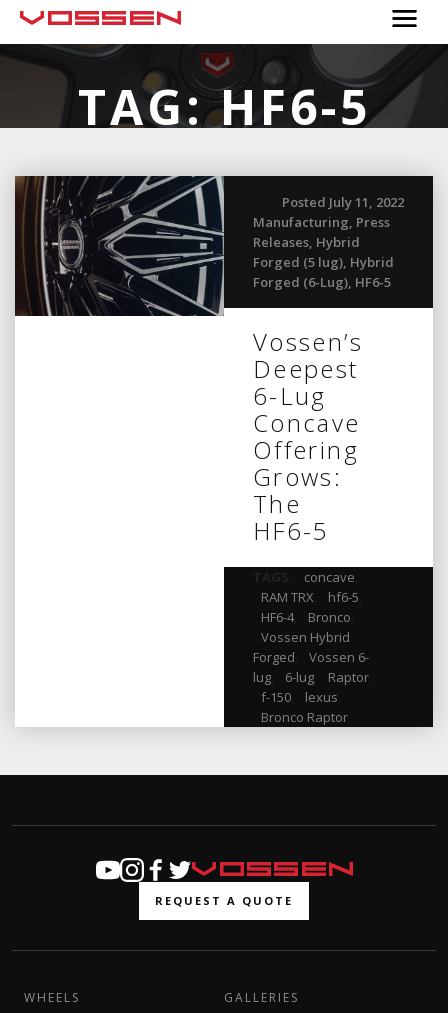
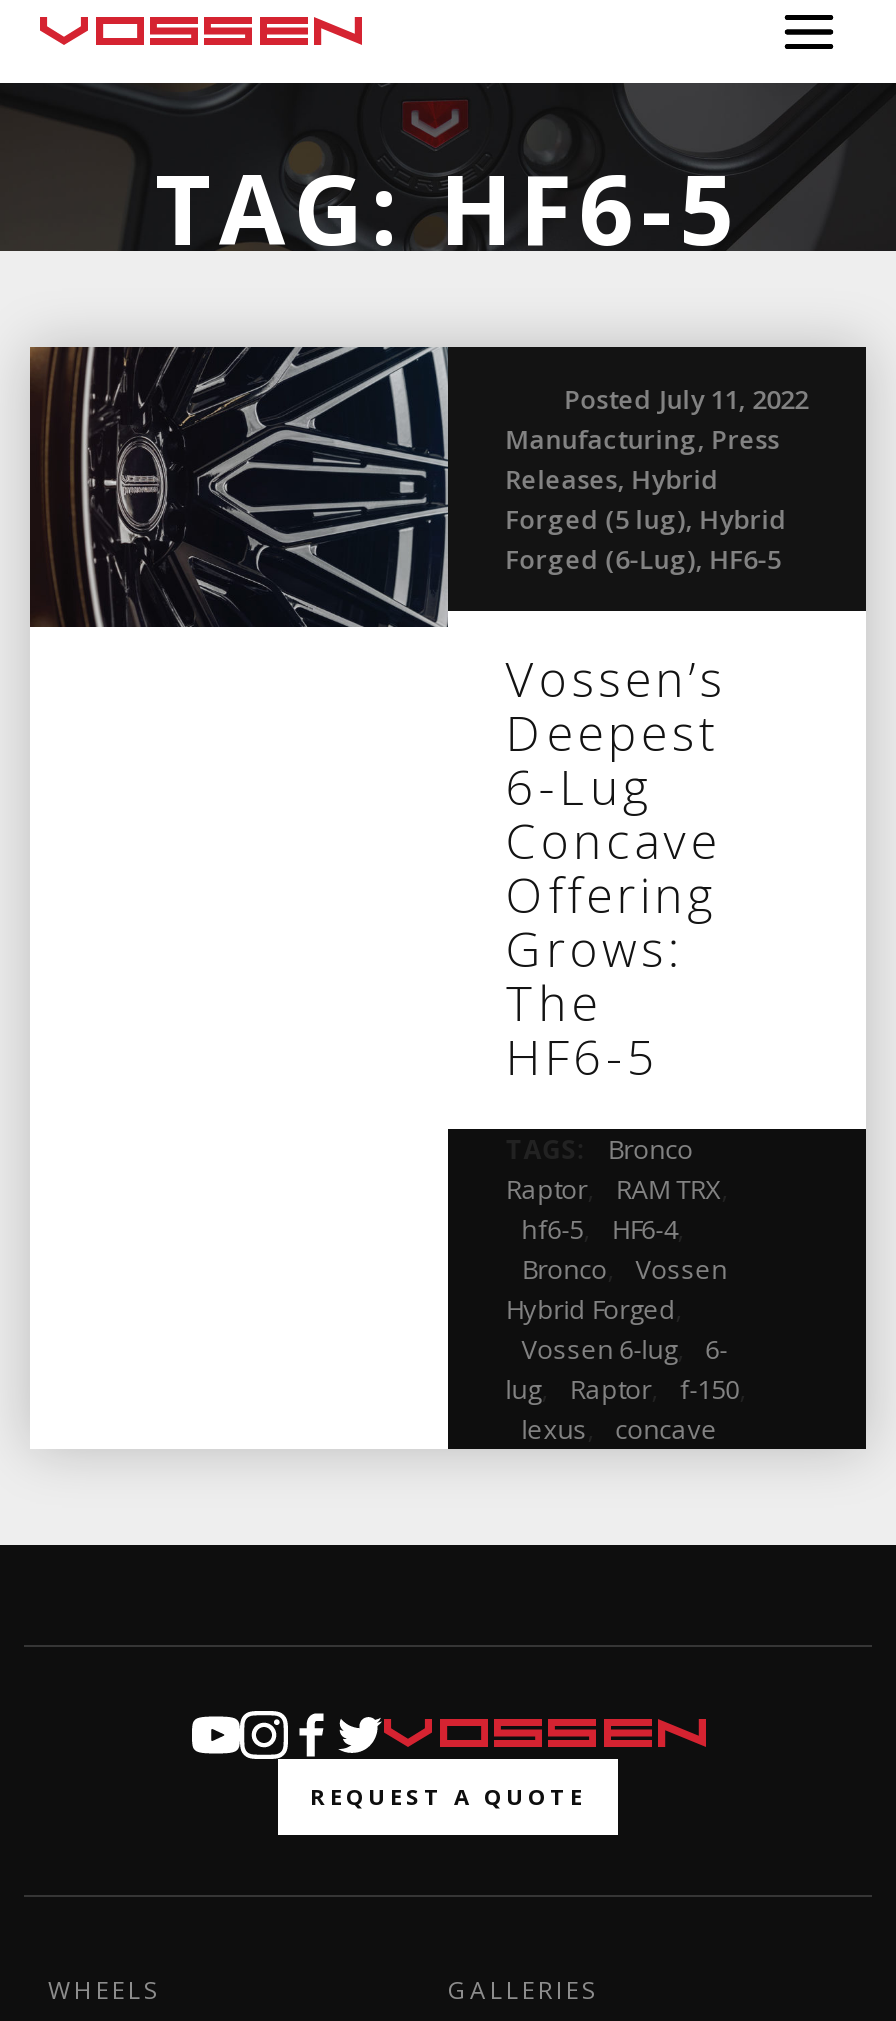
[253,568,372,726] concave, | RAM TRX, hf6-5, | HF6-4, Bronco, | Vossen Hybrid | Forged, Vossen 6- | lug, 6-lug, Raptor, | f-150, lexus, | Bronco Raptor -> [506,1132,746,1448] Bronco | Raptor, RAM TRX, | hf6-5, HF6-4, | Bronco, Vossen | Hybrid Forged, | Vossen 6-lug, 6- | lug, Raptor, f-150, | lexus, concave

